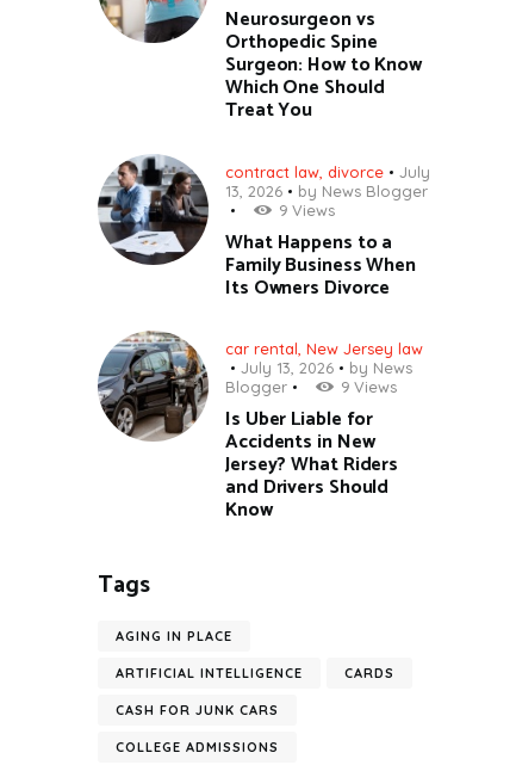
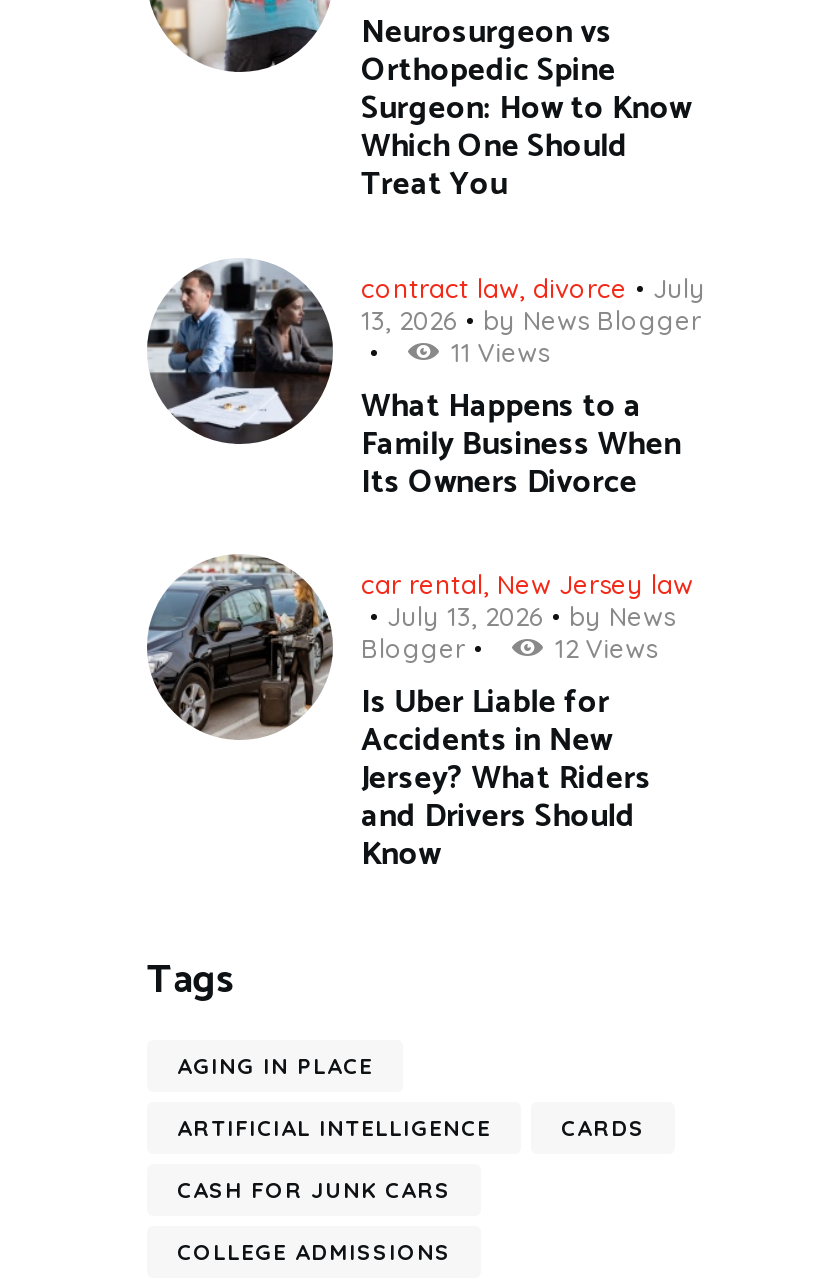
[279,200,335,219] 9 Views -> [451,336,549,368] 11 Views
[341,377,397,396] 9 Views -> [555,632,657,664] 12 Views

